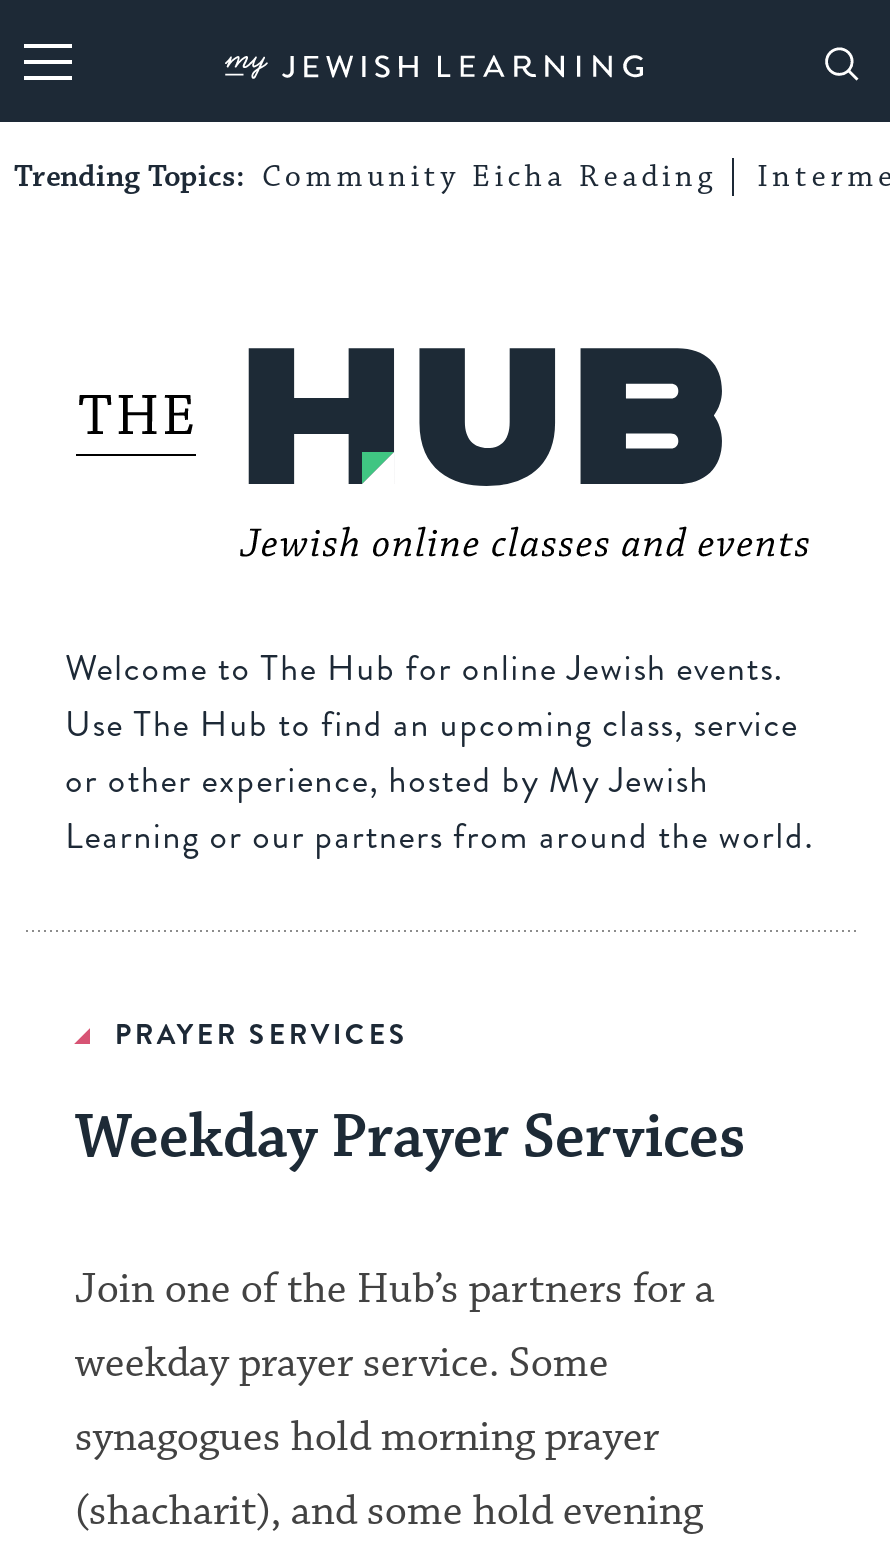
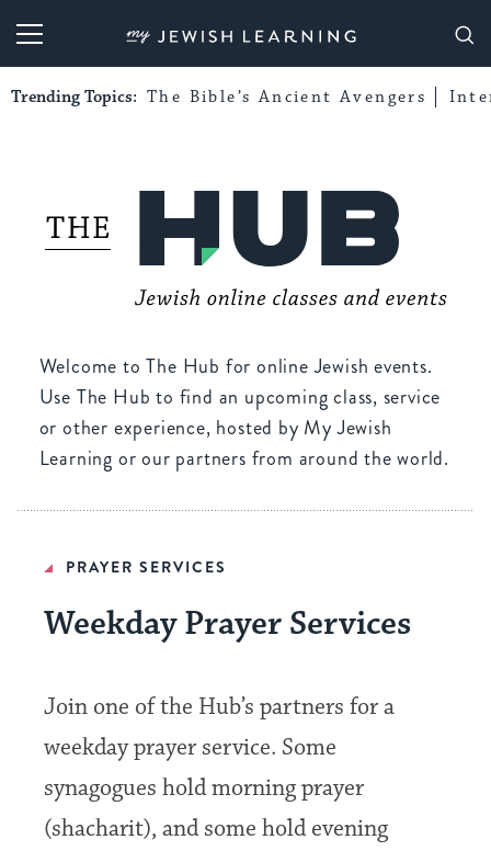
[14,158,716,196] Trending Topics: Community Eicha Reading -> [11,87,427,107] Trending Topics: The Bible’s Ancient Avengers

